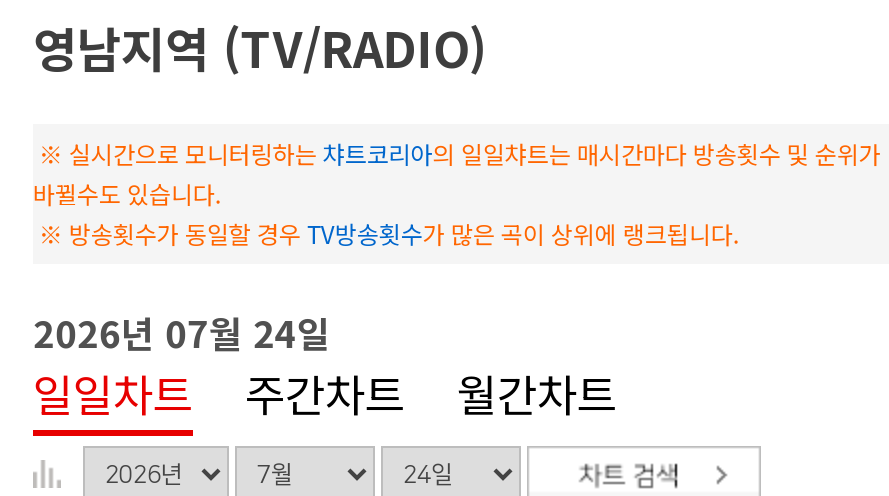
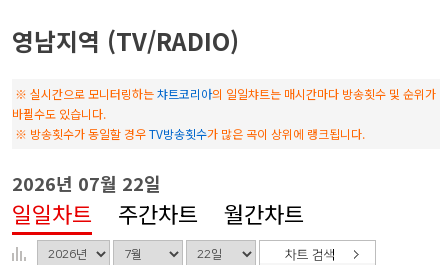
[33,307,331,359] 2026년 07월 24일 -> [12,170,161,196] 2026년 07월 22일

